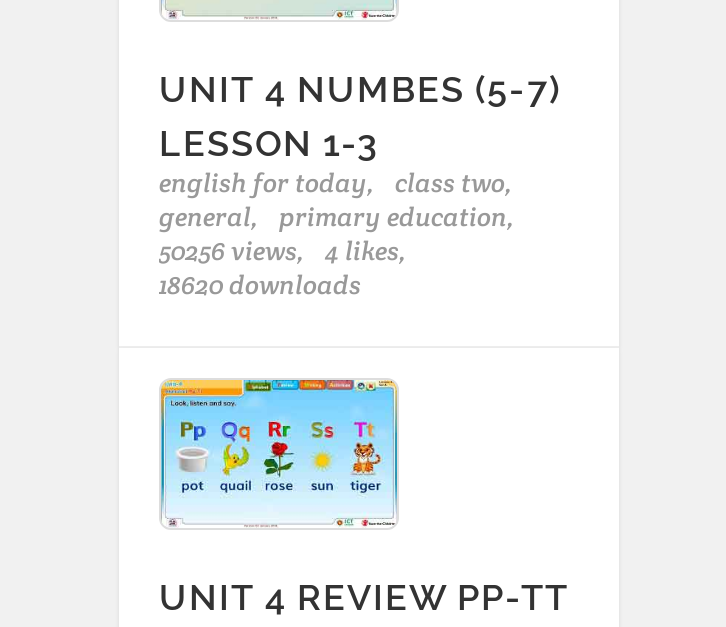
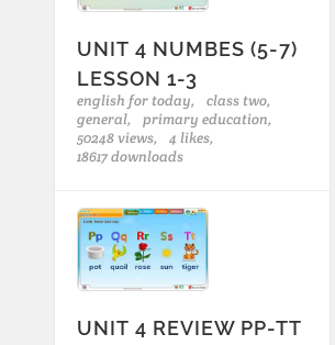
[159,234,407,268] 50256 views, 4 likes, -> [77,129,214,147] 50248 views, 4 likes,
[159,268,361,302] 18620 downloads -> [77,147,183,166] 18617 downloads

